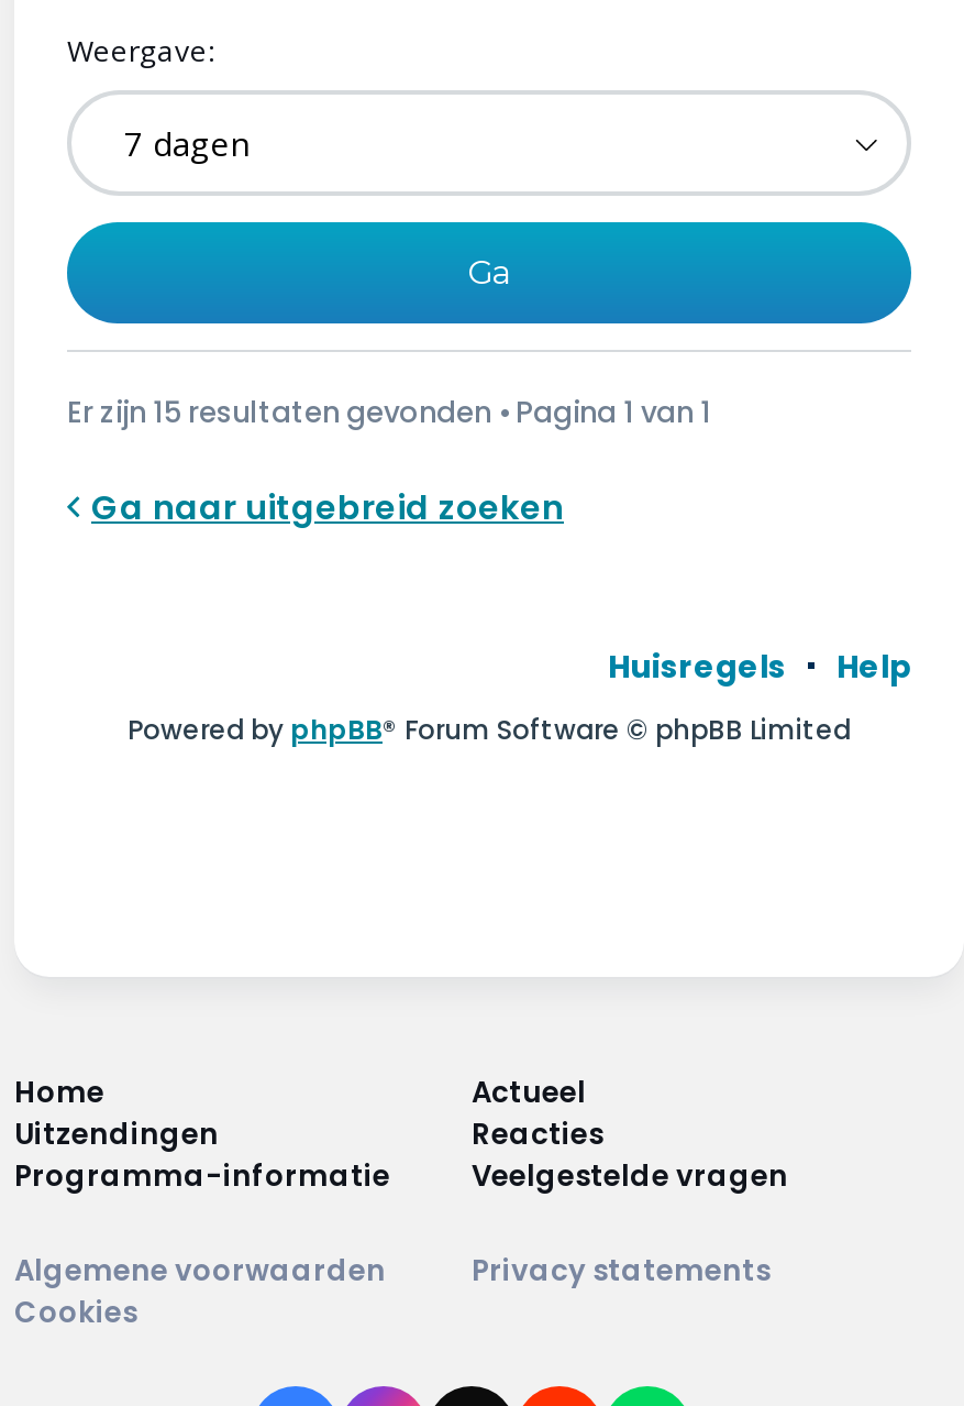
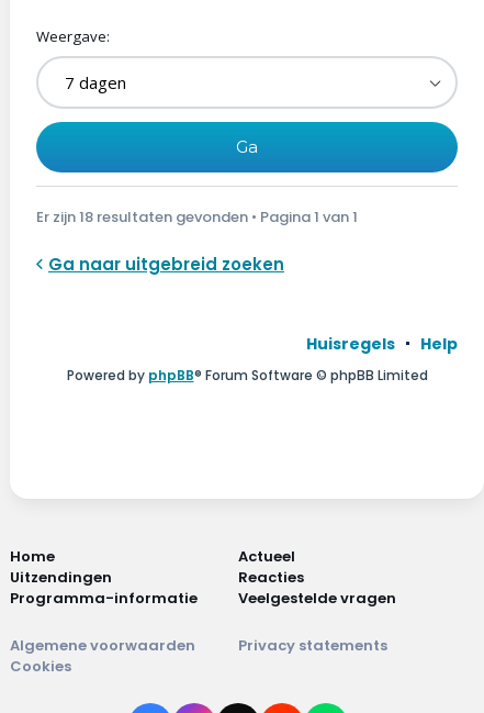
[67,392,711,434] Er zijn 15 resultaten gevonden • Pagina 1 van 1 -> [36,207,358,228] Er zijn 18 resultaten gevonden • Pagina 1 van 1

